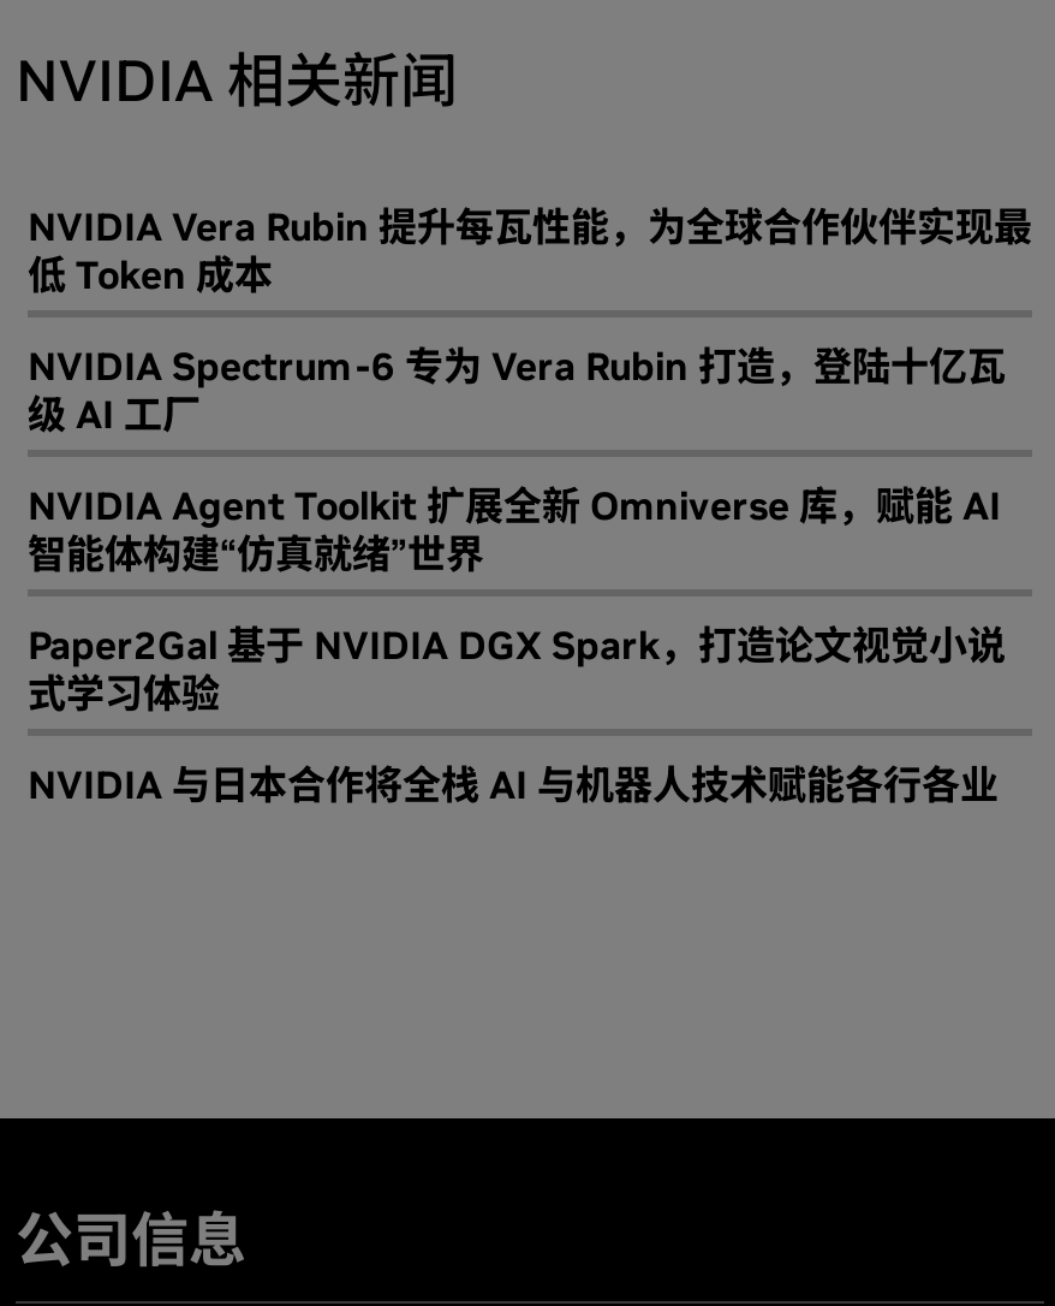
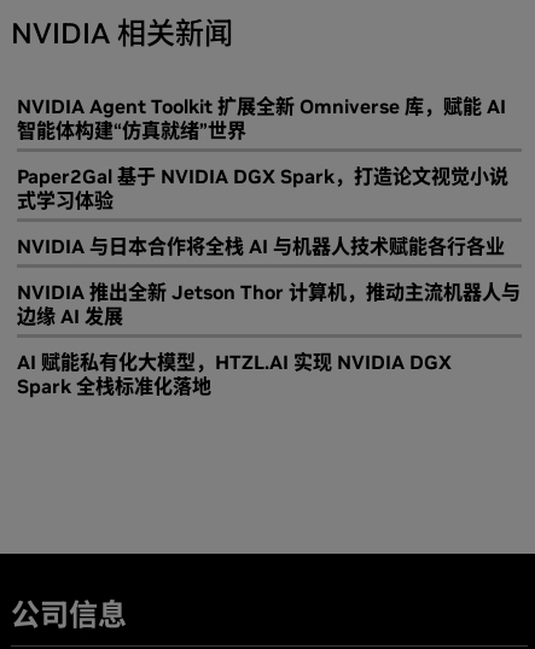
[28,201,1032,437] NVIDIA Vera Rubin 提升每瓦性能，为全球合作伙伴实现最 | 低 Token 成本 | NVIDIA Spectrum-6 专为 Vera Rubin 打造，登陆十亿瓦 | 级 AI 工厂 -> none
moved [28,480,1006,807] -> [17,94,508,258]: NVIDIA Agent Toolkit 扩展全新 Omniverse 库，赋能 AI | 智能体构建“仿真就绪”世界 | Paper2Gal 基于 NVIDIA DGX Spark，打造论文视觉小说 | 式学习体验 | NVIDIA 与日本合作将全栈 AI 与机器人技术赋能各行各业
none -> [17,280,521,398] NVIDIA 推出全新 Jetson Thor 计算机，推动主流机器人与 | 边缘 AI 发展 | AI 赋能私有化大模型，HTZL.AI 实现 NVIDIA DGX | Spark 全栈标准化落地

